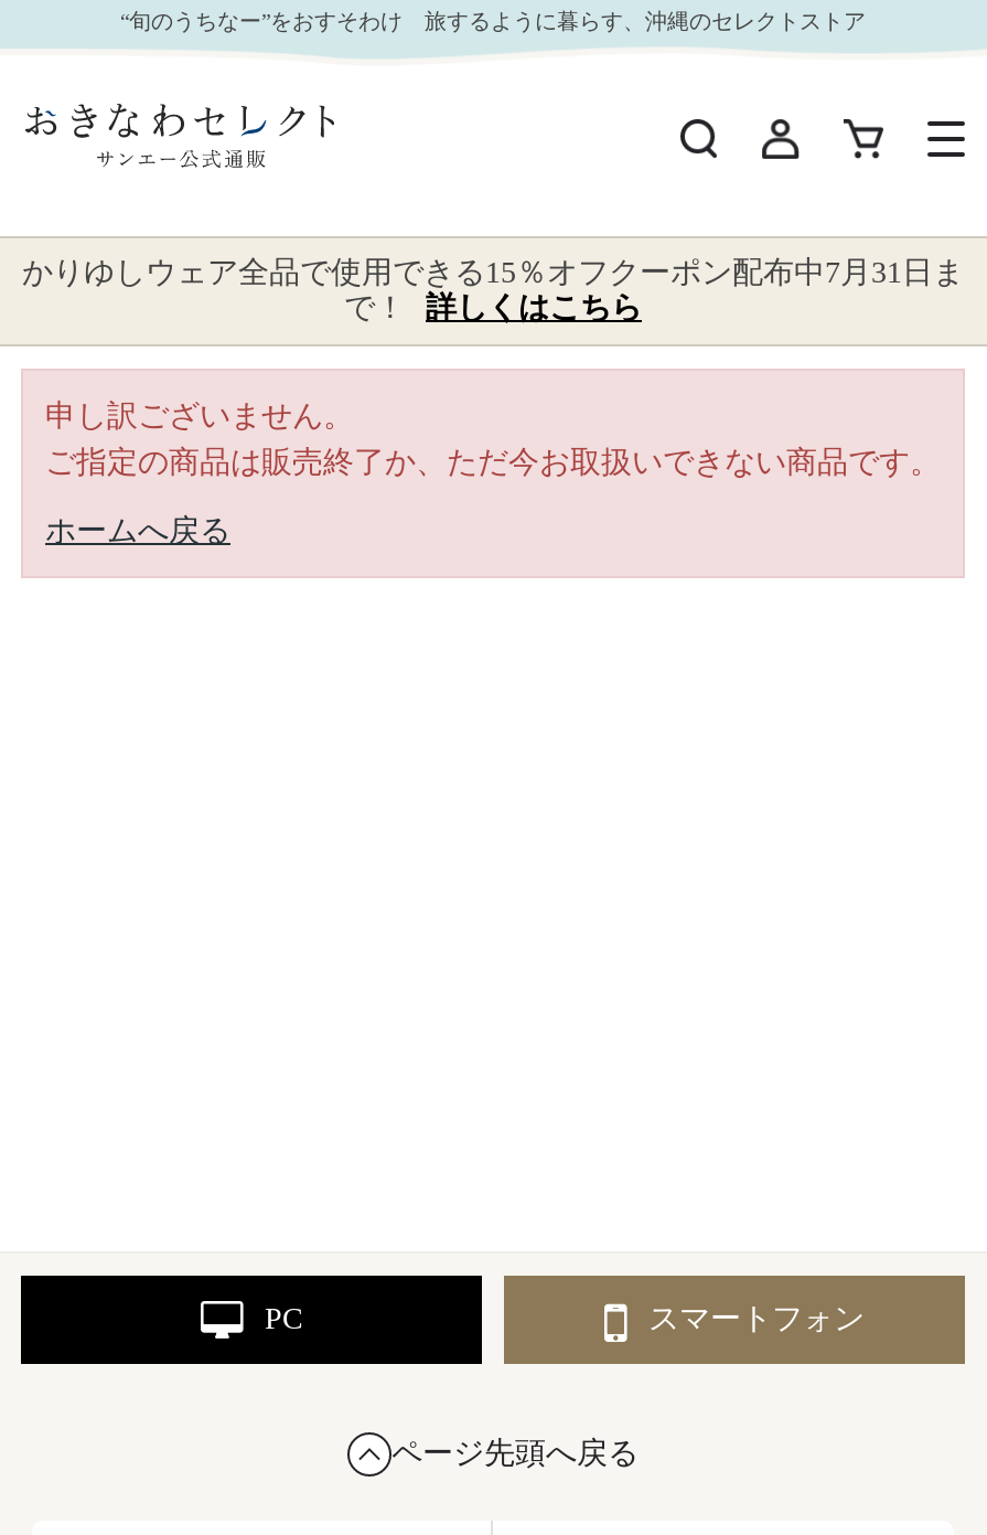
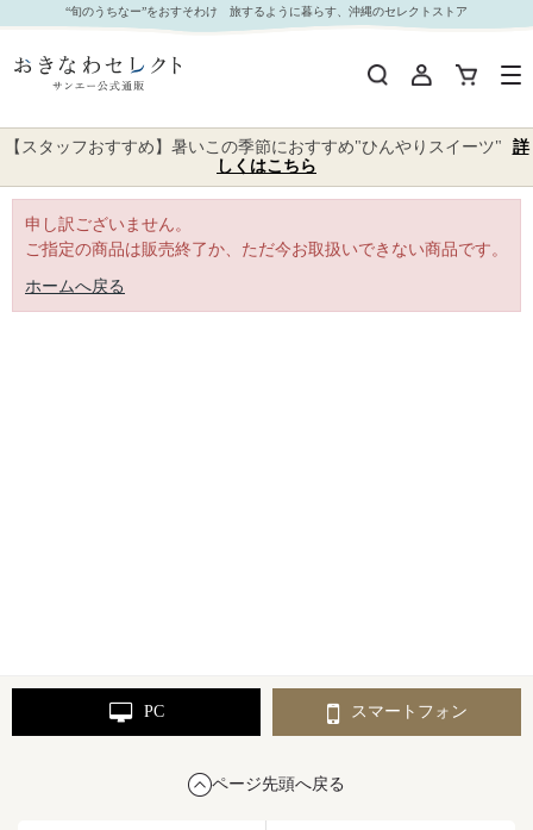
[22,256,964,324] かりゆしウェア全品で使用できる15％オフクーポン配布中7月31日ま | で！ 詳しくはこちら -> [4,138,529,175] 【スタッフおすすめ】暑いこの季節におすすめ"ひんやりスイーツ" 詳 | しくはこちら

